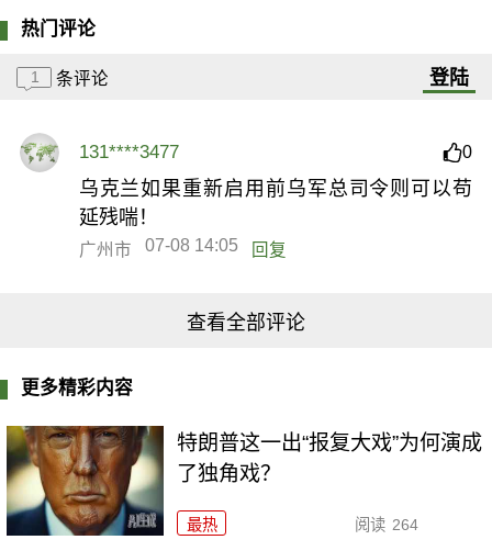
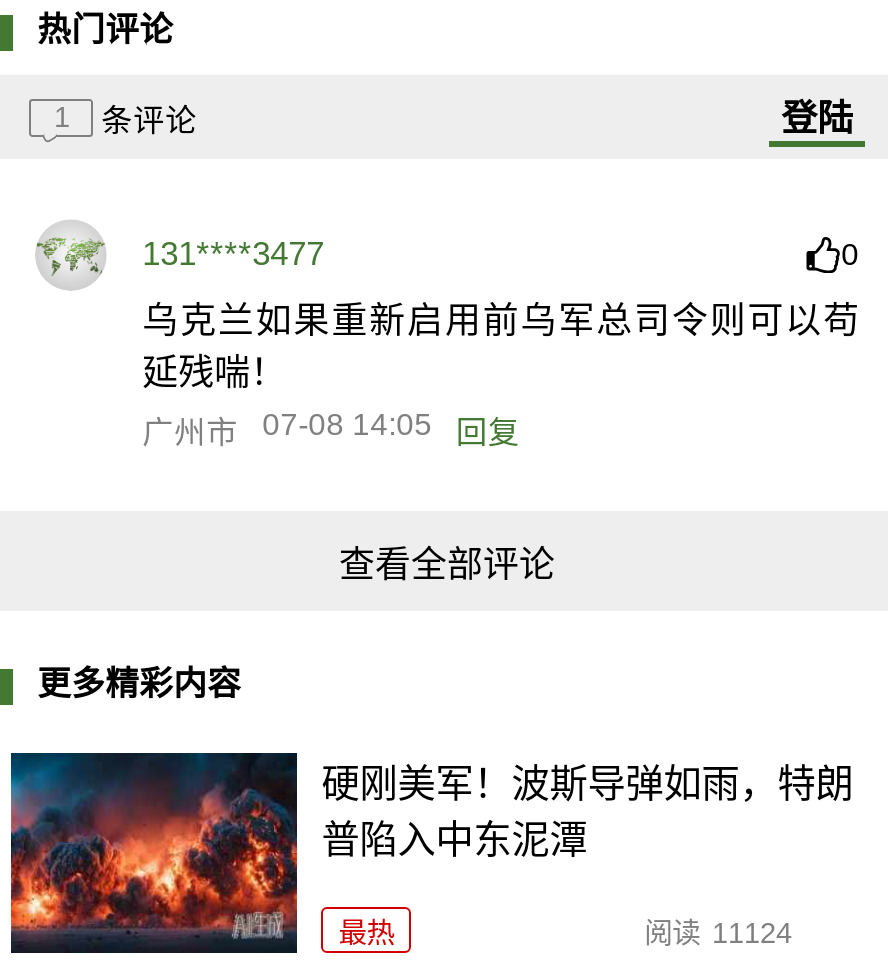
[5,425,482,537] [image] | 特朗普这一出“报复大戏”为何演成 | 了独角戏？ -> [9,751,854,955] [image] | 硬刚美军！波斯导弹如雨，特朗 | 普陷入中东泥潭
[354,516,418,534] 阅读 264 -> [644,917,792,949] 阅读 11124

